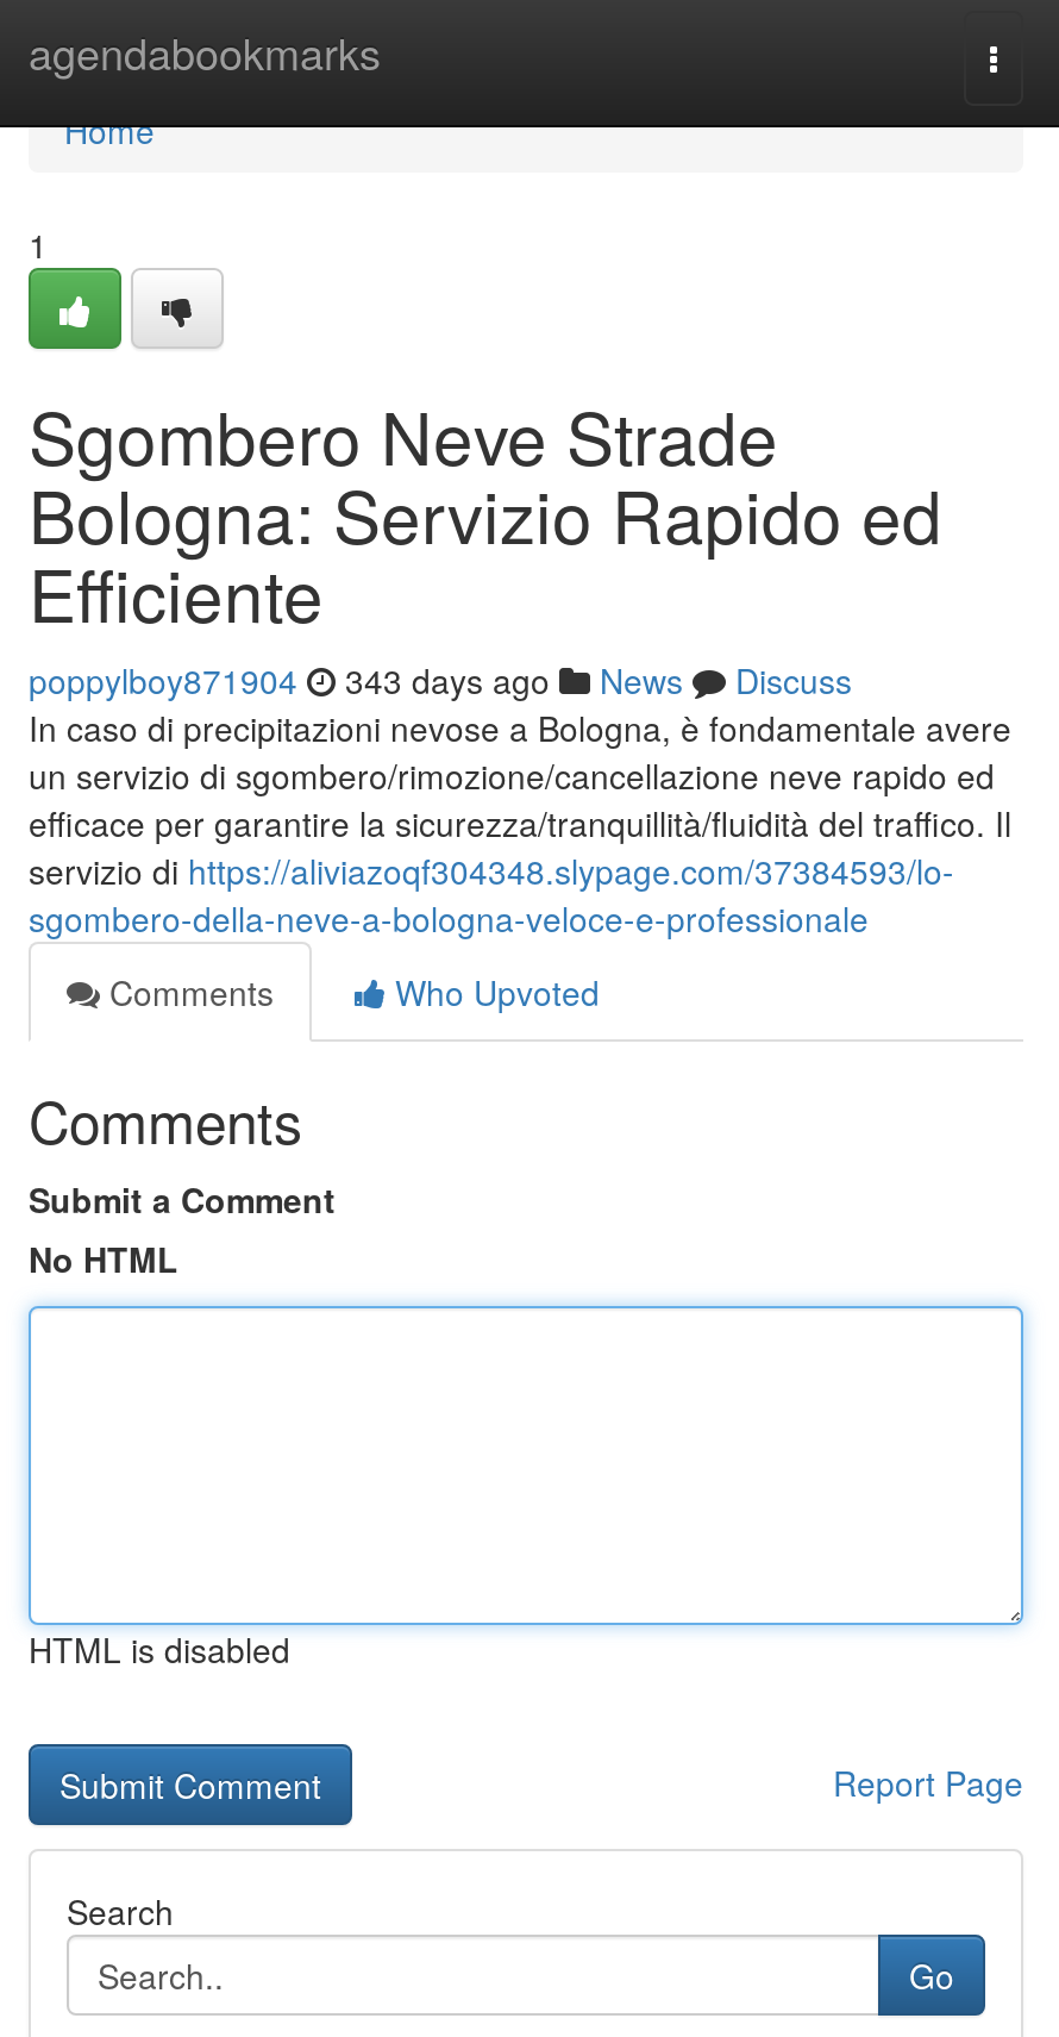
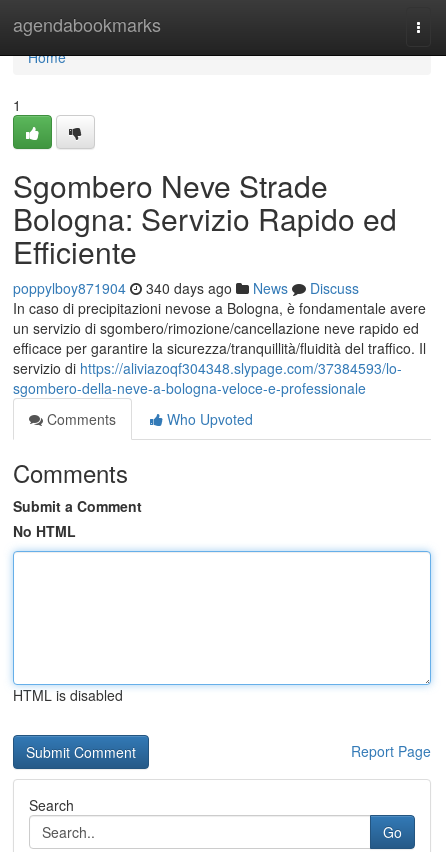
[29,656,852,704] poppylboy871904 343 days ago News Discuss -> [13,278,359,298] poppylboy871904 340 days ago News Discuss

